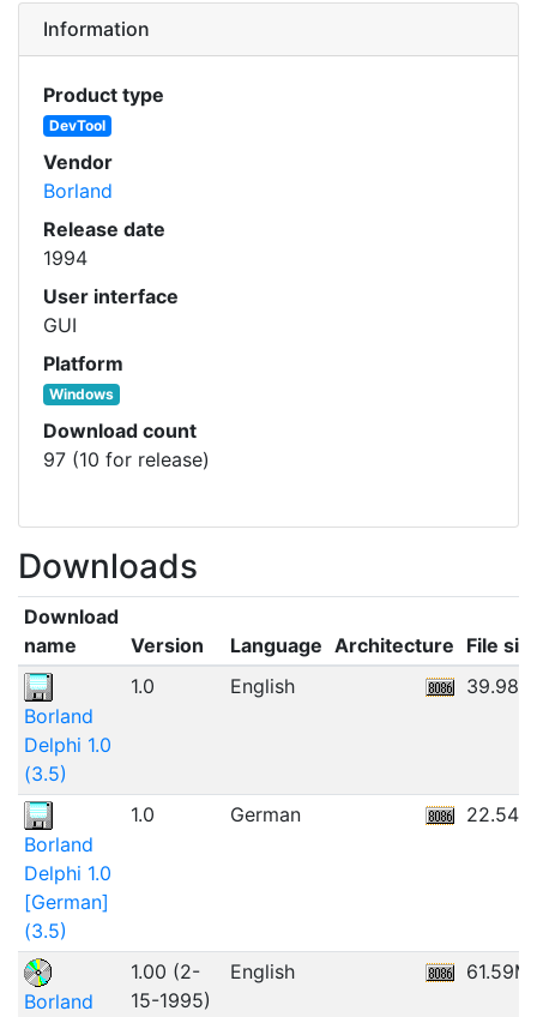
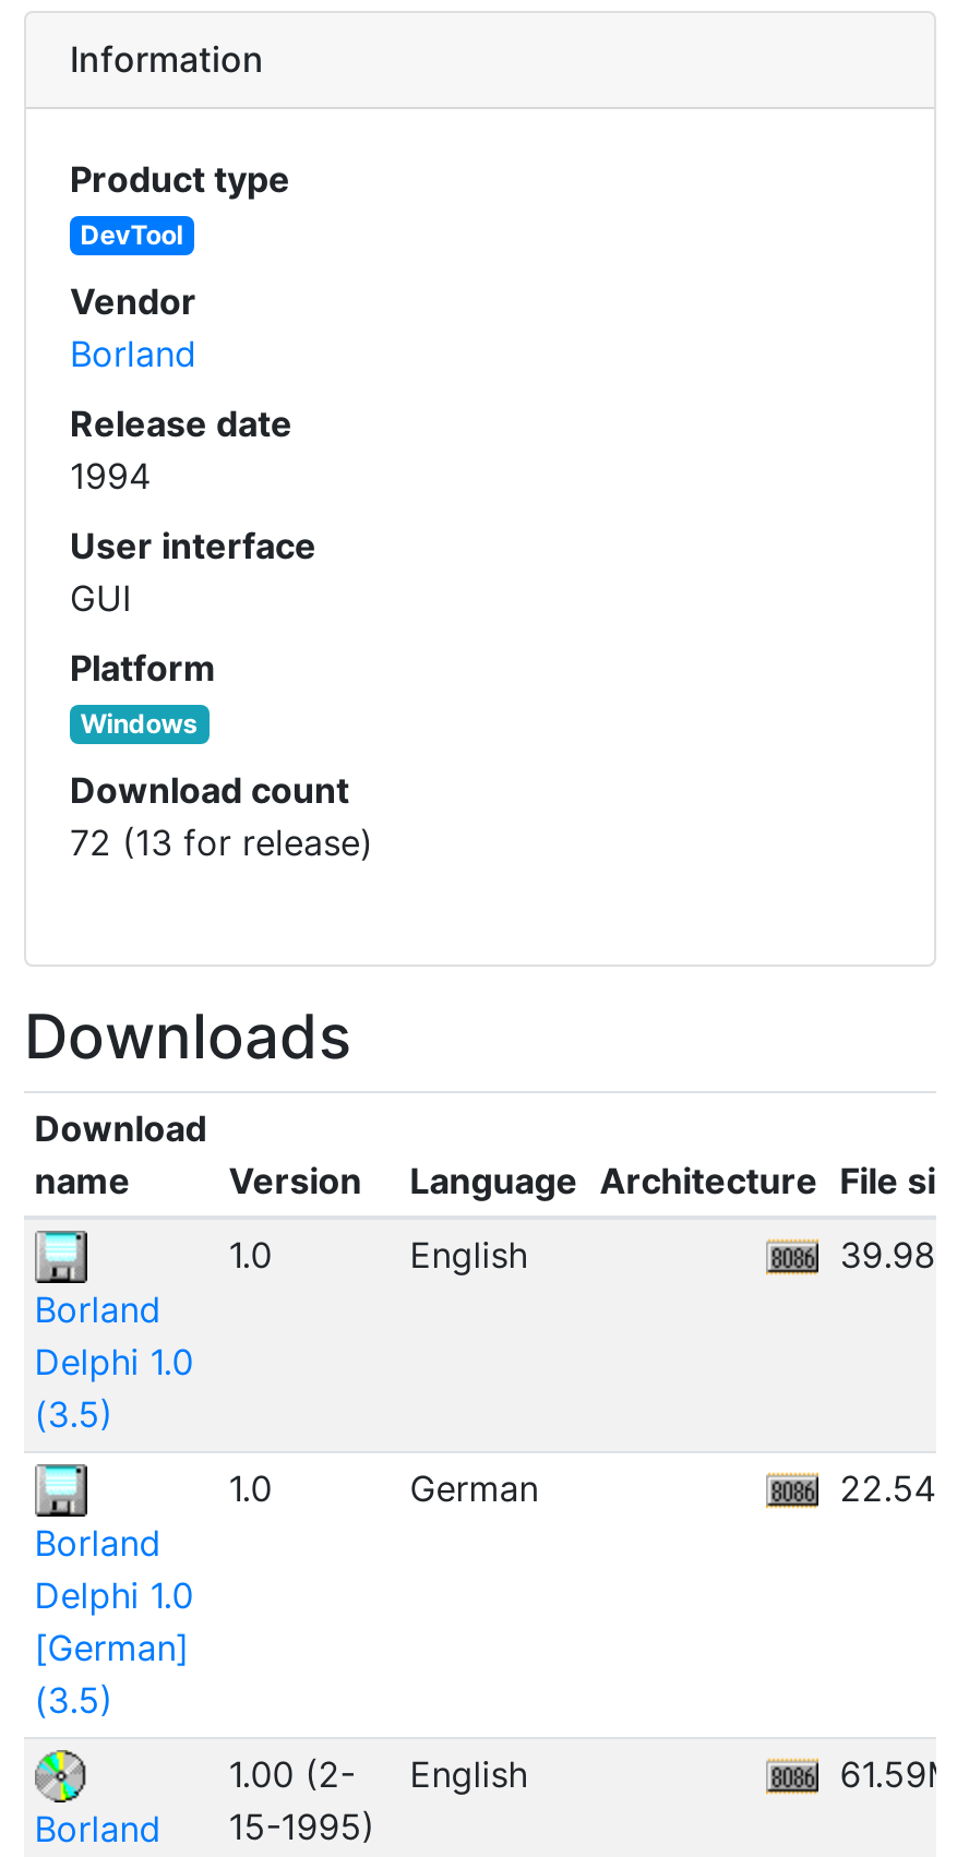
[43,447,210,471] 97 (10 for release) -> [70,820,373,863] 72 (13 for release)

